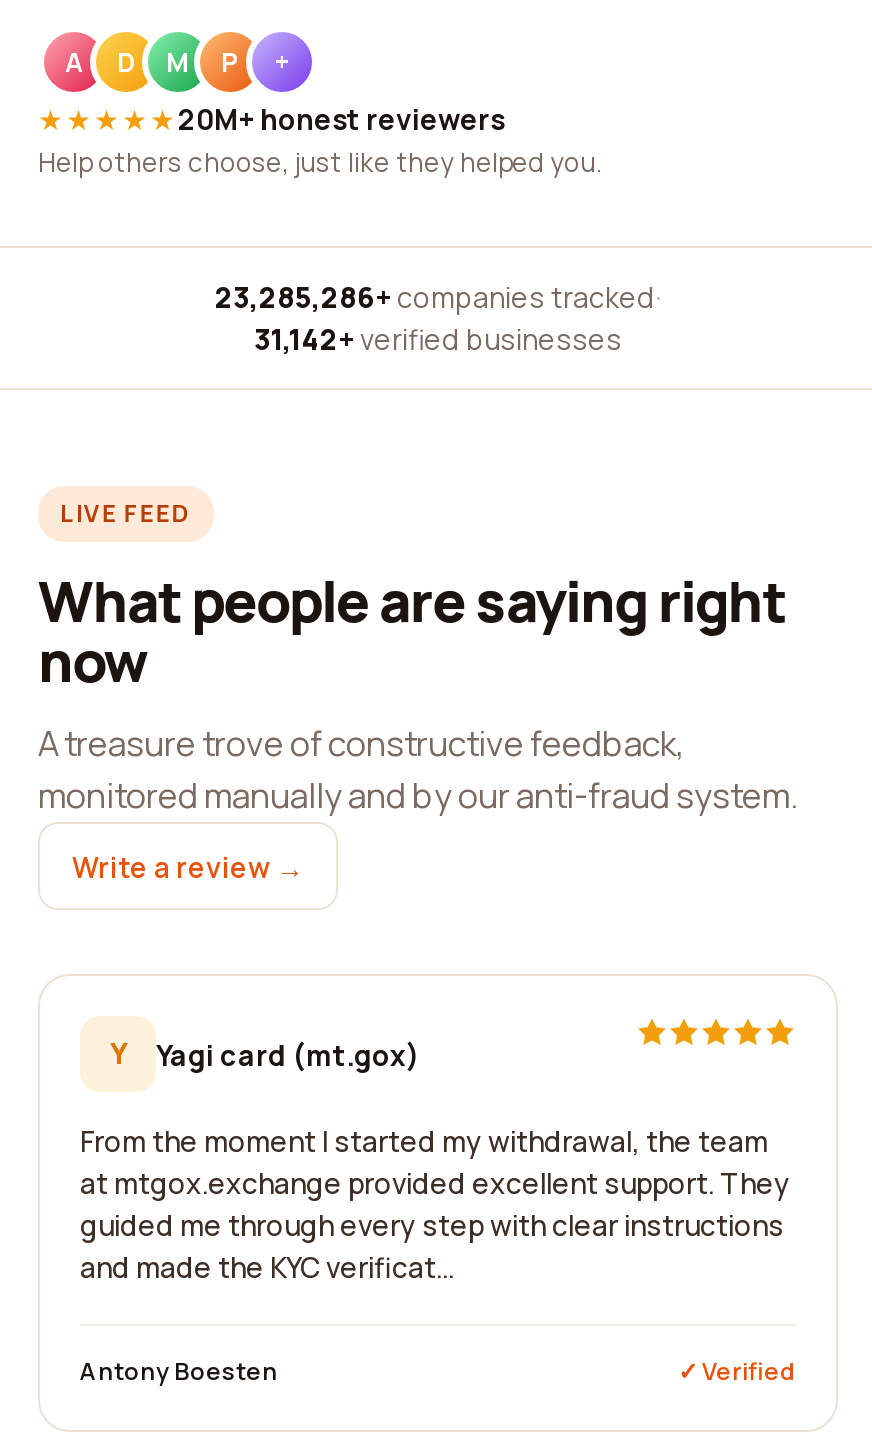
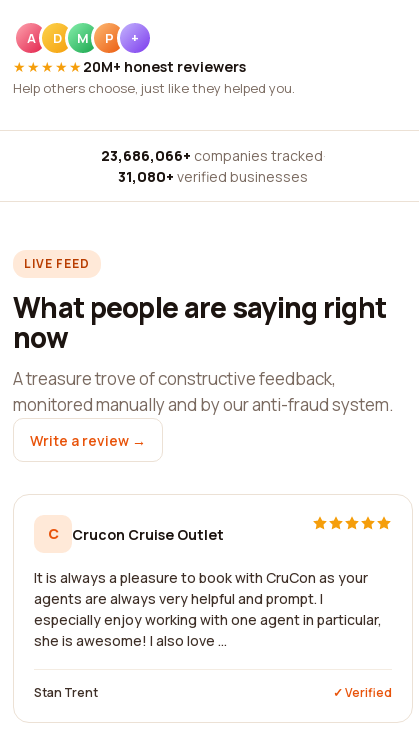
[215,278,661,316] 23,285,286+ companies tracked · -> [100,146,325,165] 23,686,066+ companies tracked ·
[254,320,622,358] 31,142+ verified businesses -> [118,167,308,186] 31,080+ verified businesses
[110,1034,420,1073] Y | Yagi card (mt.gox) -> [47,524,224,543] C | Crucon Cruise Outlet
[80,1122,790,1286] From the moment I started my withdrawal, the team | at mtgox.exchange provided excellent support. They | guided me through every step with clear instructions | and made the KYC verificat... -> [34,568,382,650] It is always a pleasure to book with CruCon as your | agents are always very helpful and prompt. I | especially enjoy working with one agent in particular, | she is awesome! I also love ...
[80,1354,278,1388] Antony Boesten -> [34,684,98,701] Stan Trent

